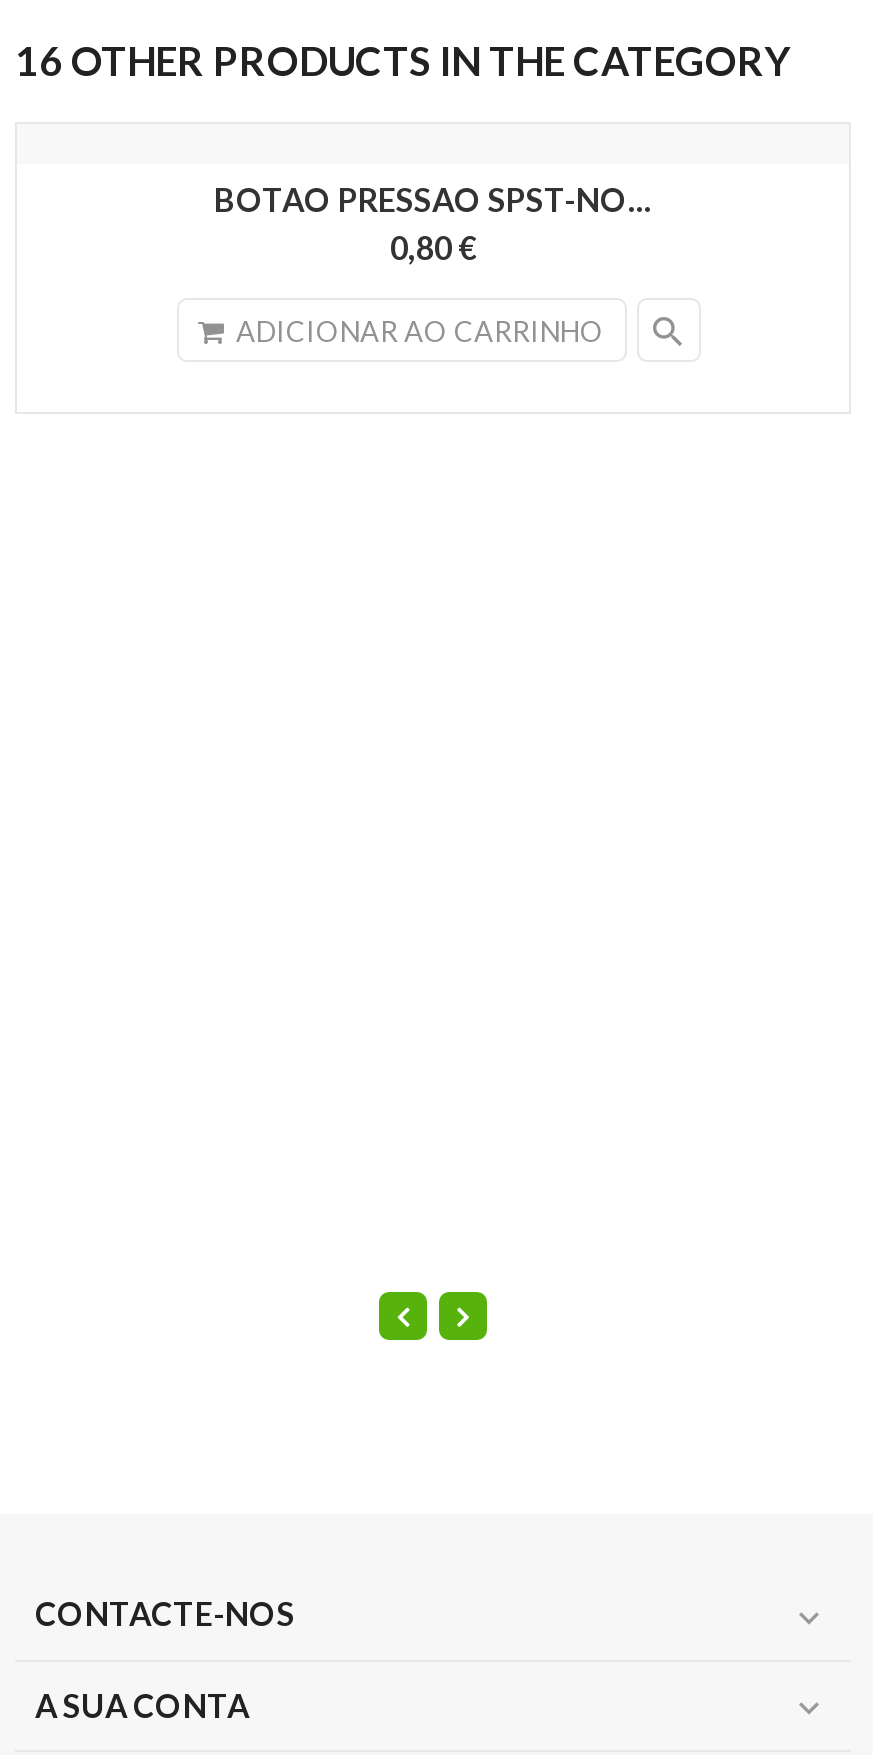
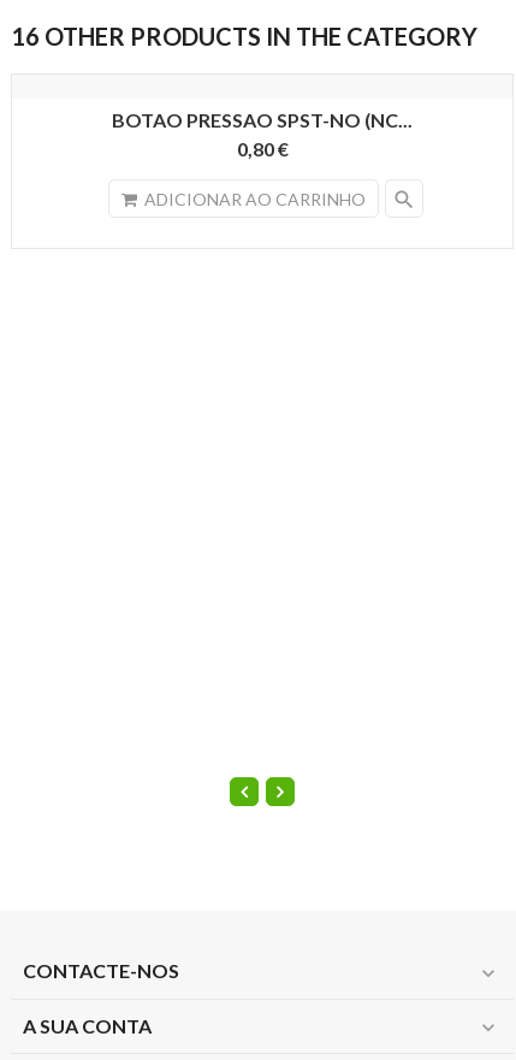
[214,180,652,218] BOTAO PRESSAO SPST-NO... -> [112,109,413,131] BOTAO PRESSAO SPST-NO (NC...

